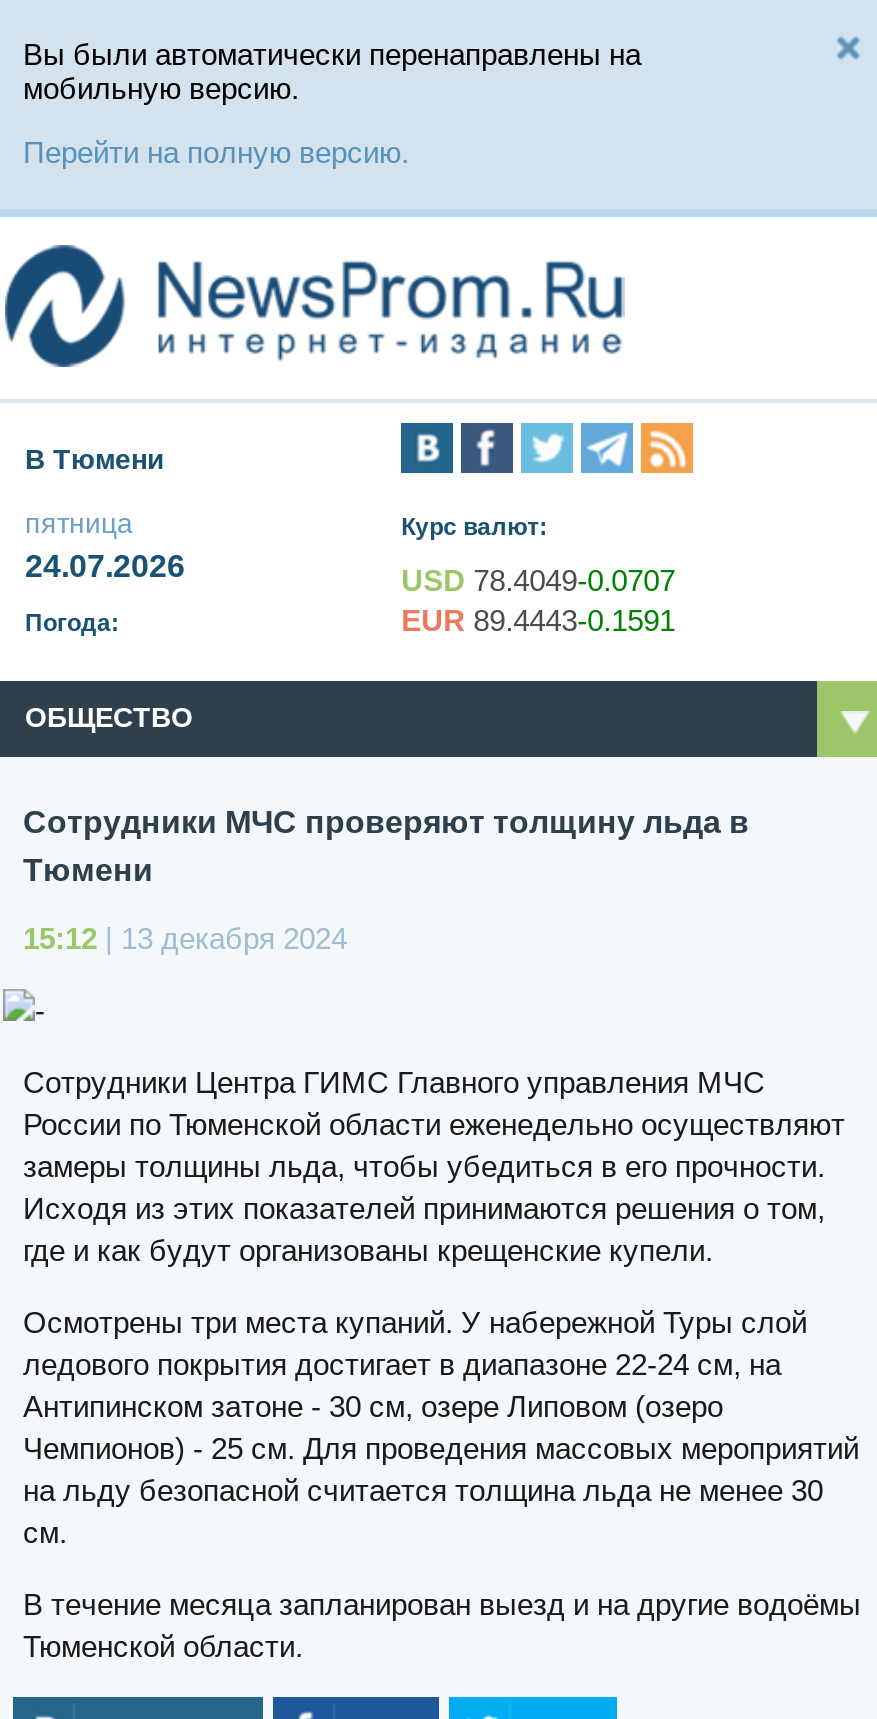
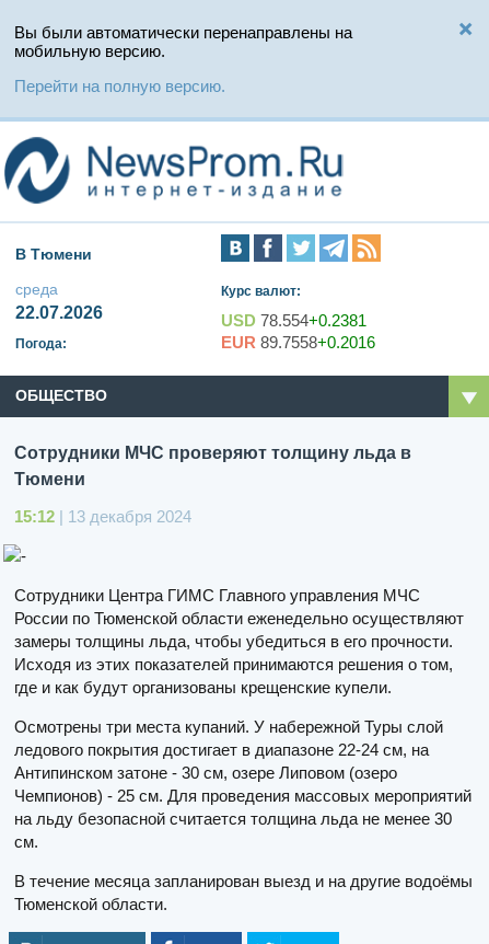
[25,508,185,584] пятница | 24.07.2026 -> [15,281,103,322] среда | 22.07.2026
[401,564,675,598] USD 78.4049-0.0707 -> [221,311,367,330] USD 78.554+0.2381
[401,604,675,638] EUR 89.4443-0.1591 -> [221,333,375,352] EUR 89.7558+0.2016

